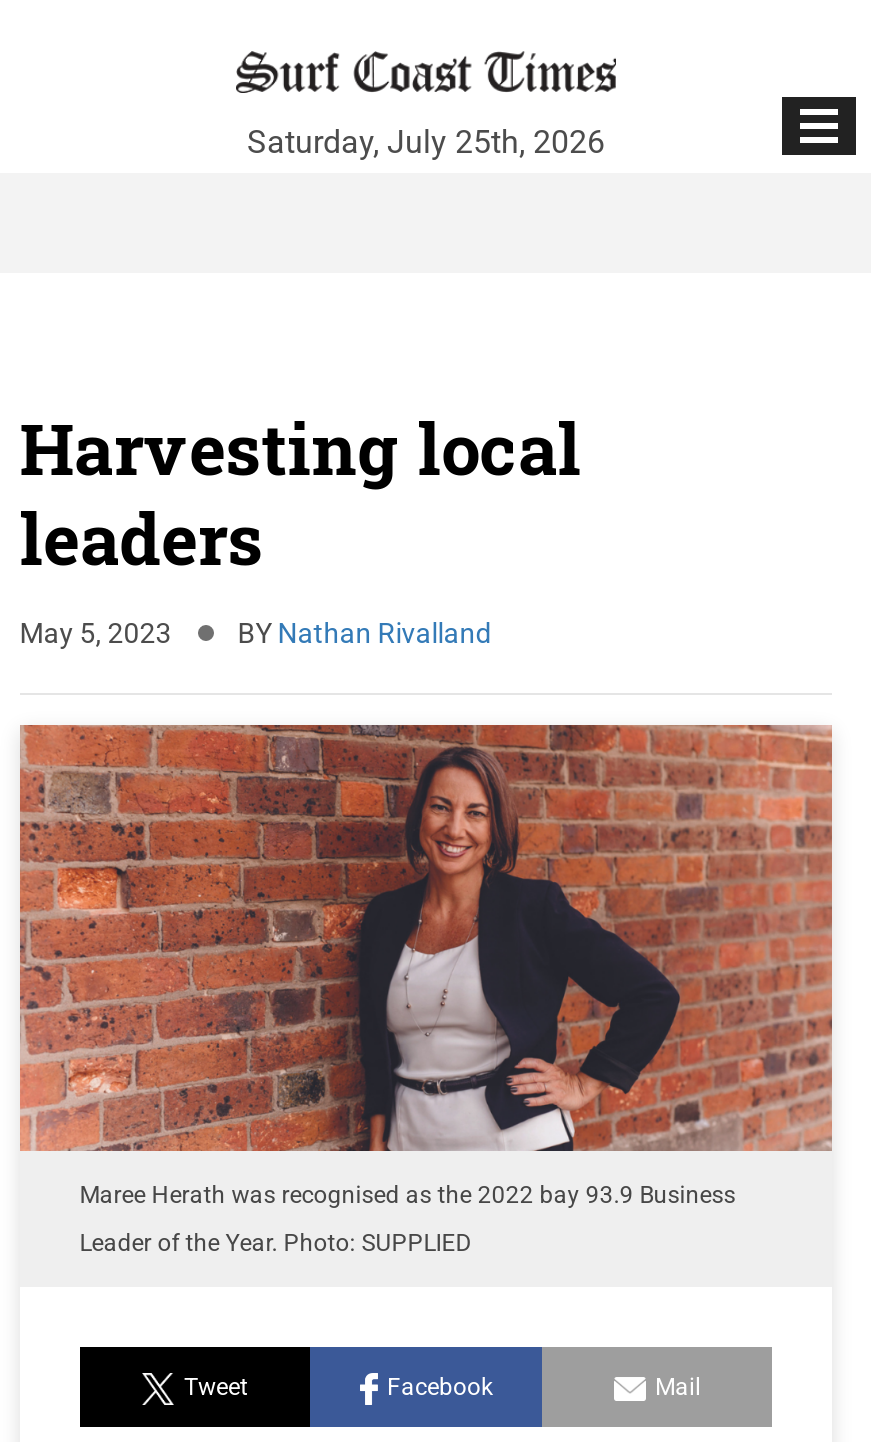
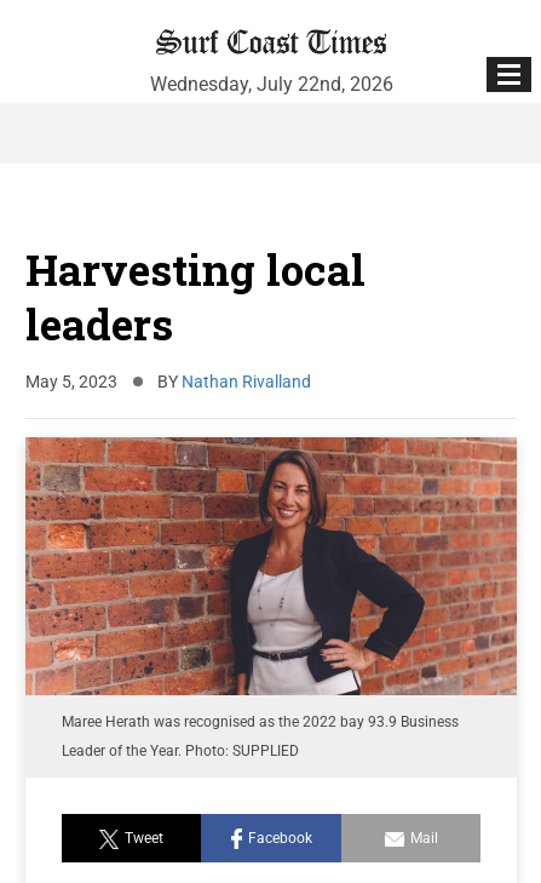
[247,122,605,160] Saturday, July 25th, 2026 -> [149,72,393,95] Wednesday, July 22nd, 2026

